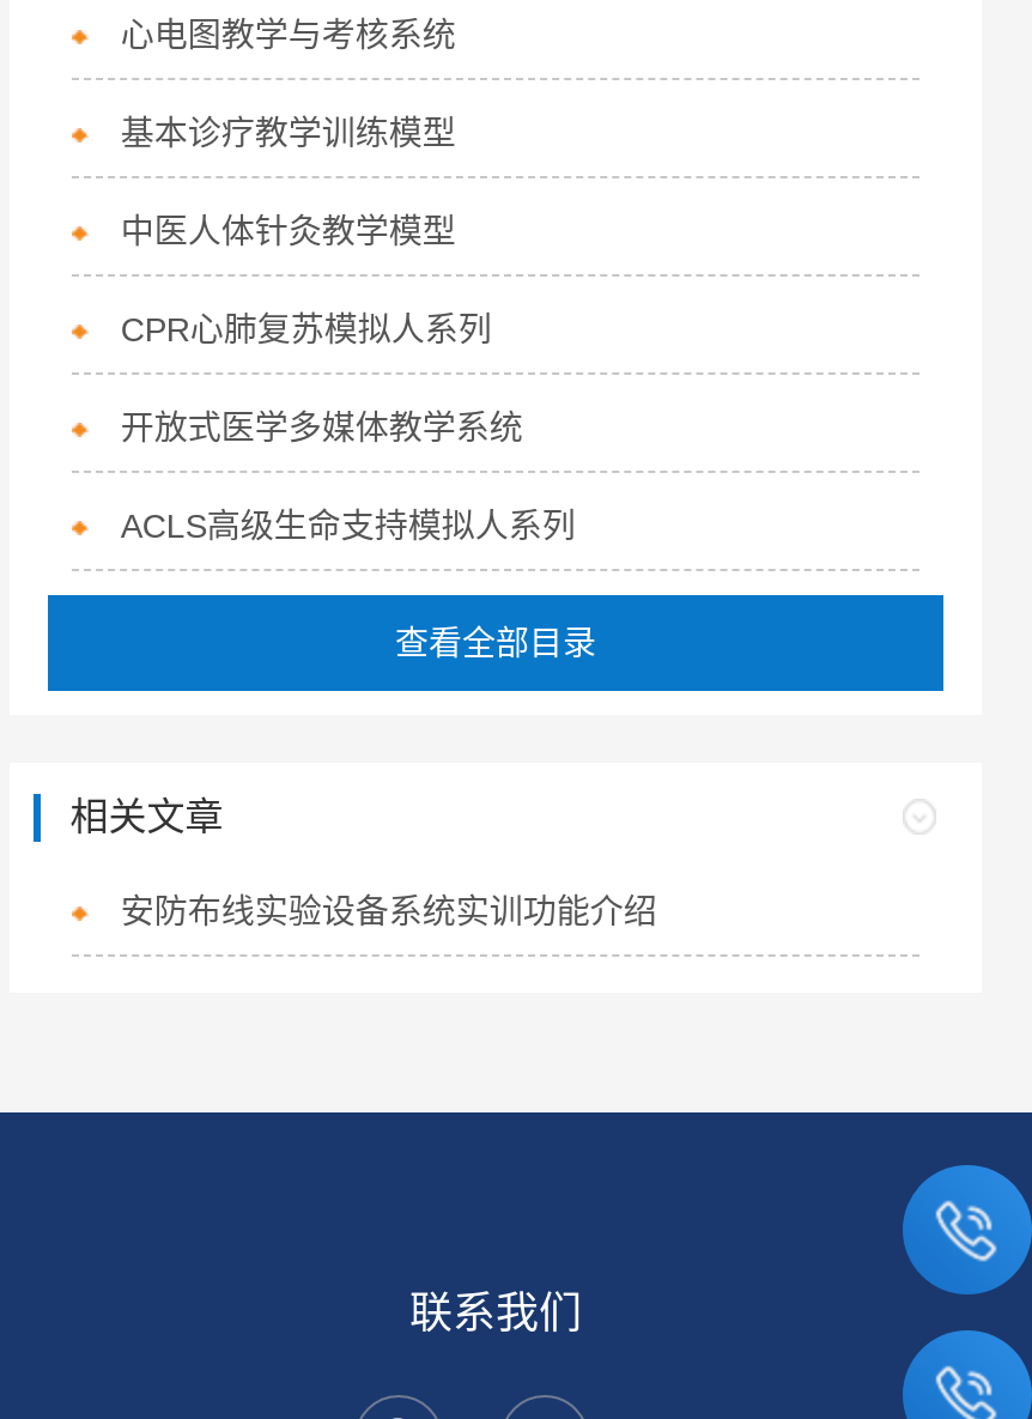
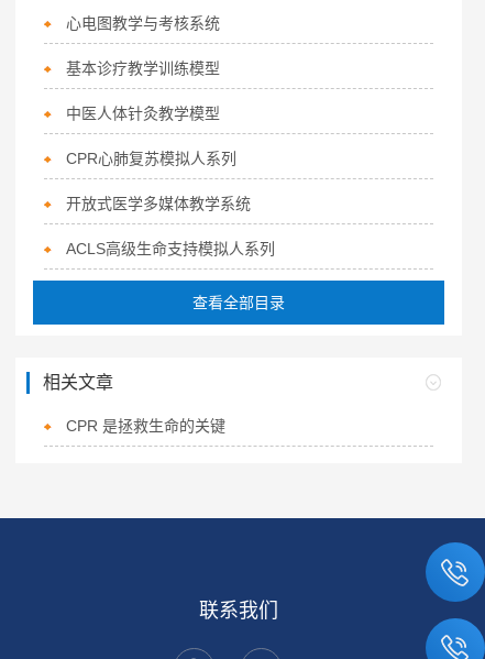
[121,892,657,930] 安防布线实验设备系统实训功能介绍 -> [66,417,226,435] CPR 是拯救生命的关键

